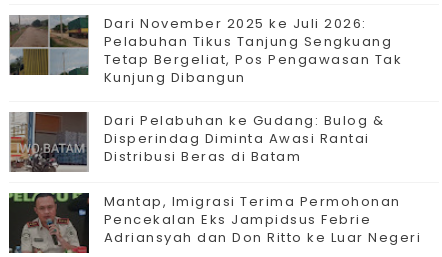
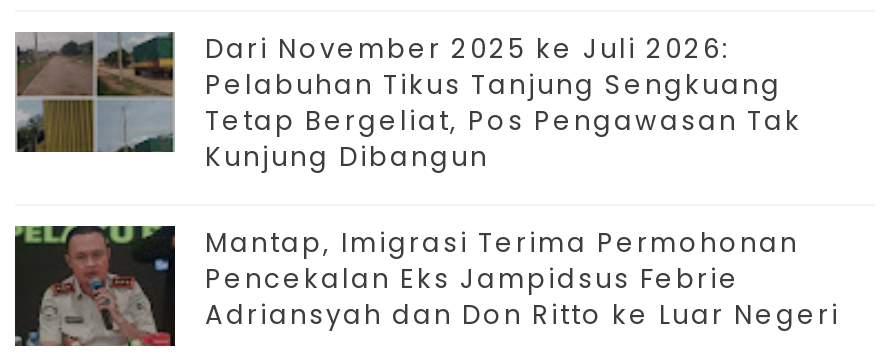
[10,111,384,172] [image] | Dari Pelabuhan ke Gudang: Bulog & | Disperindag Diminta Awasi Rantai | Distribusi Beras di Batam -> none

